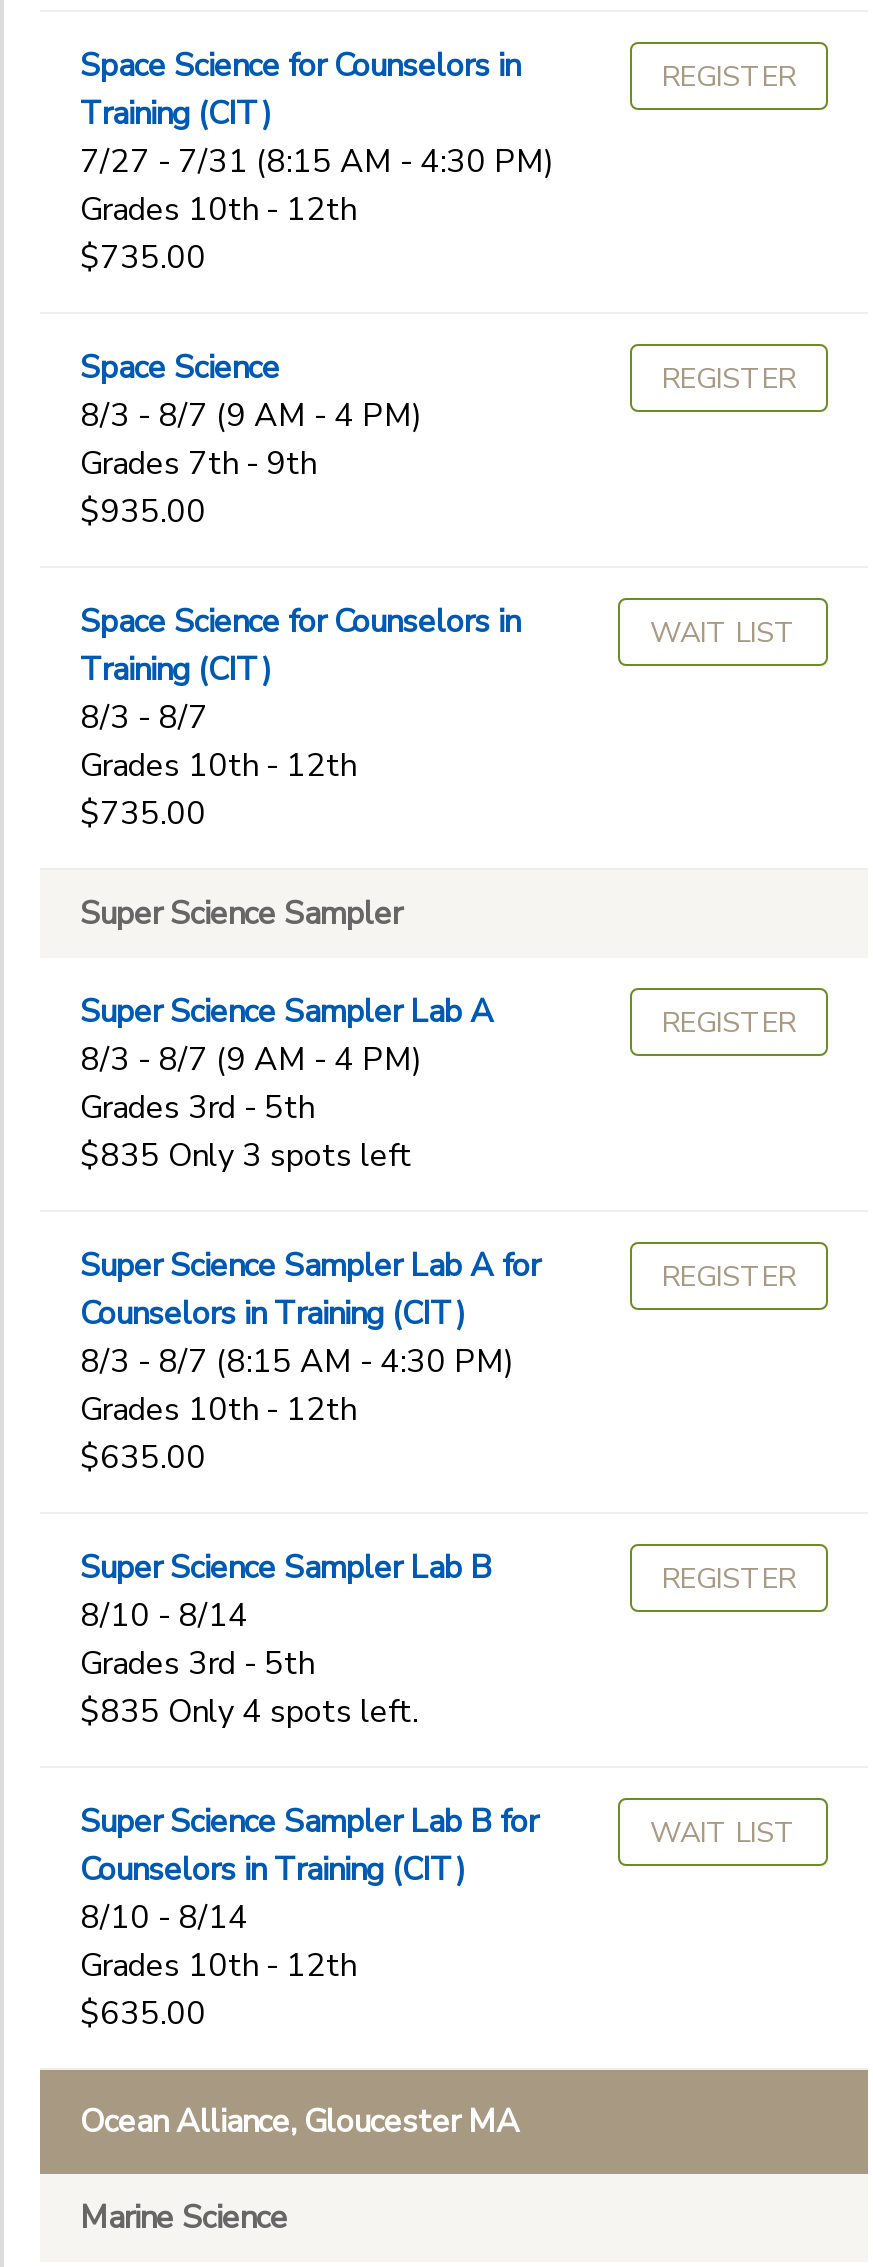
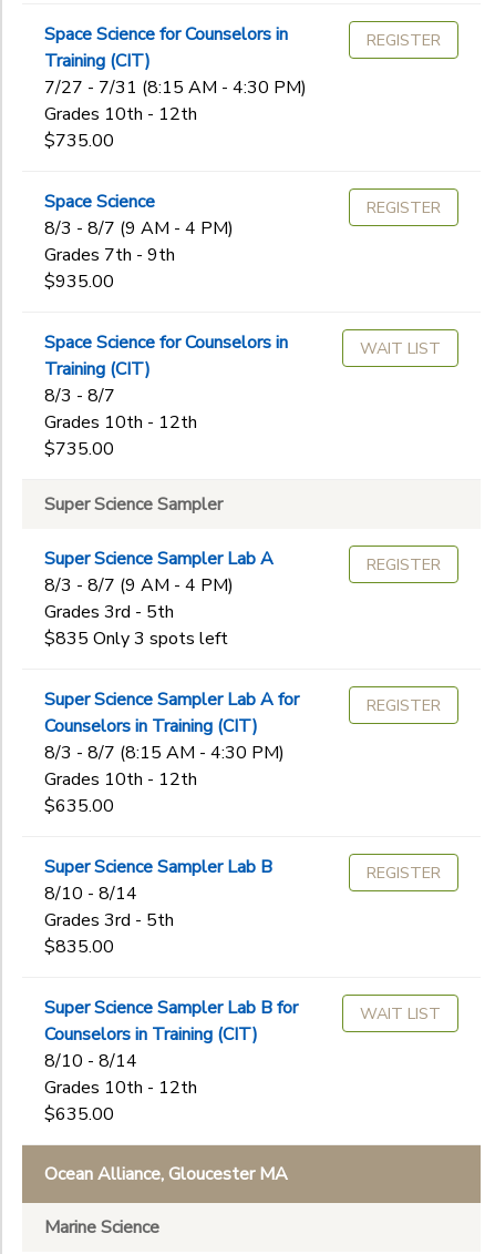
[80,1690,418,1734] $835 Only 4 spots left. -> [44,935,114,959] $835.00

